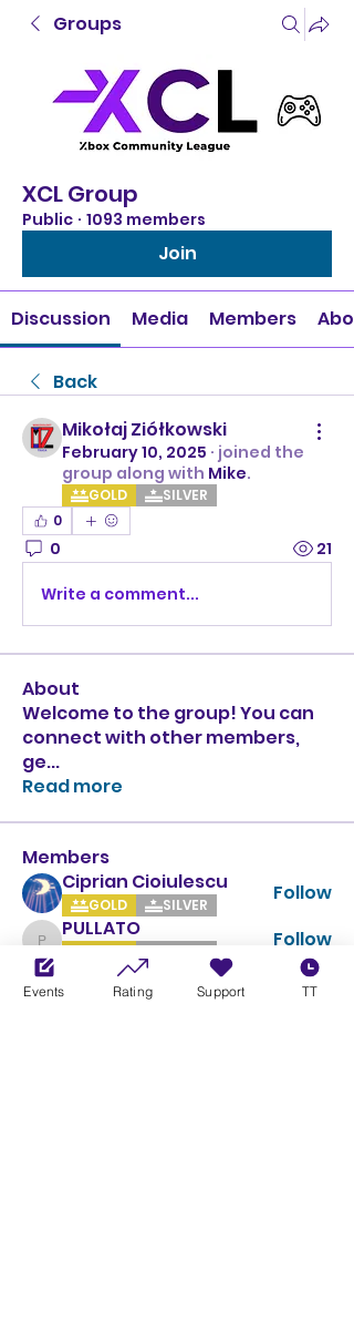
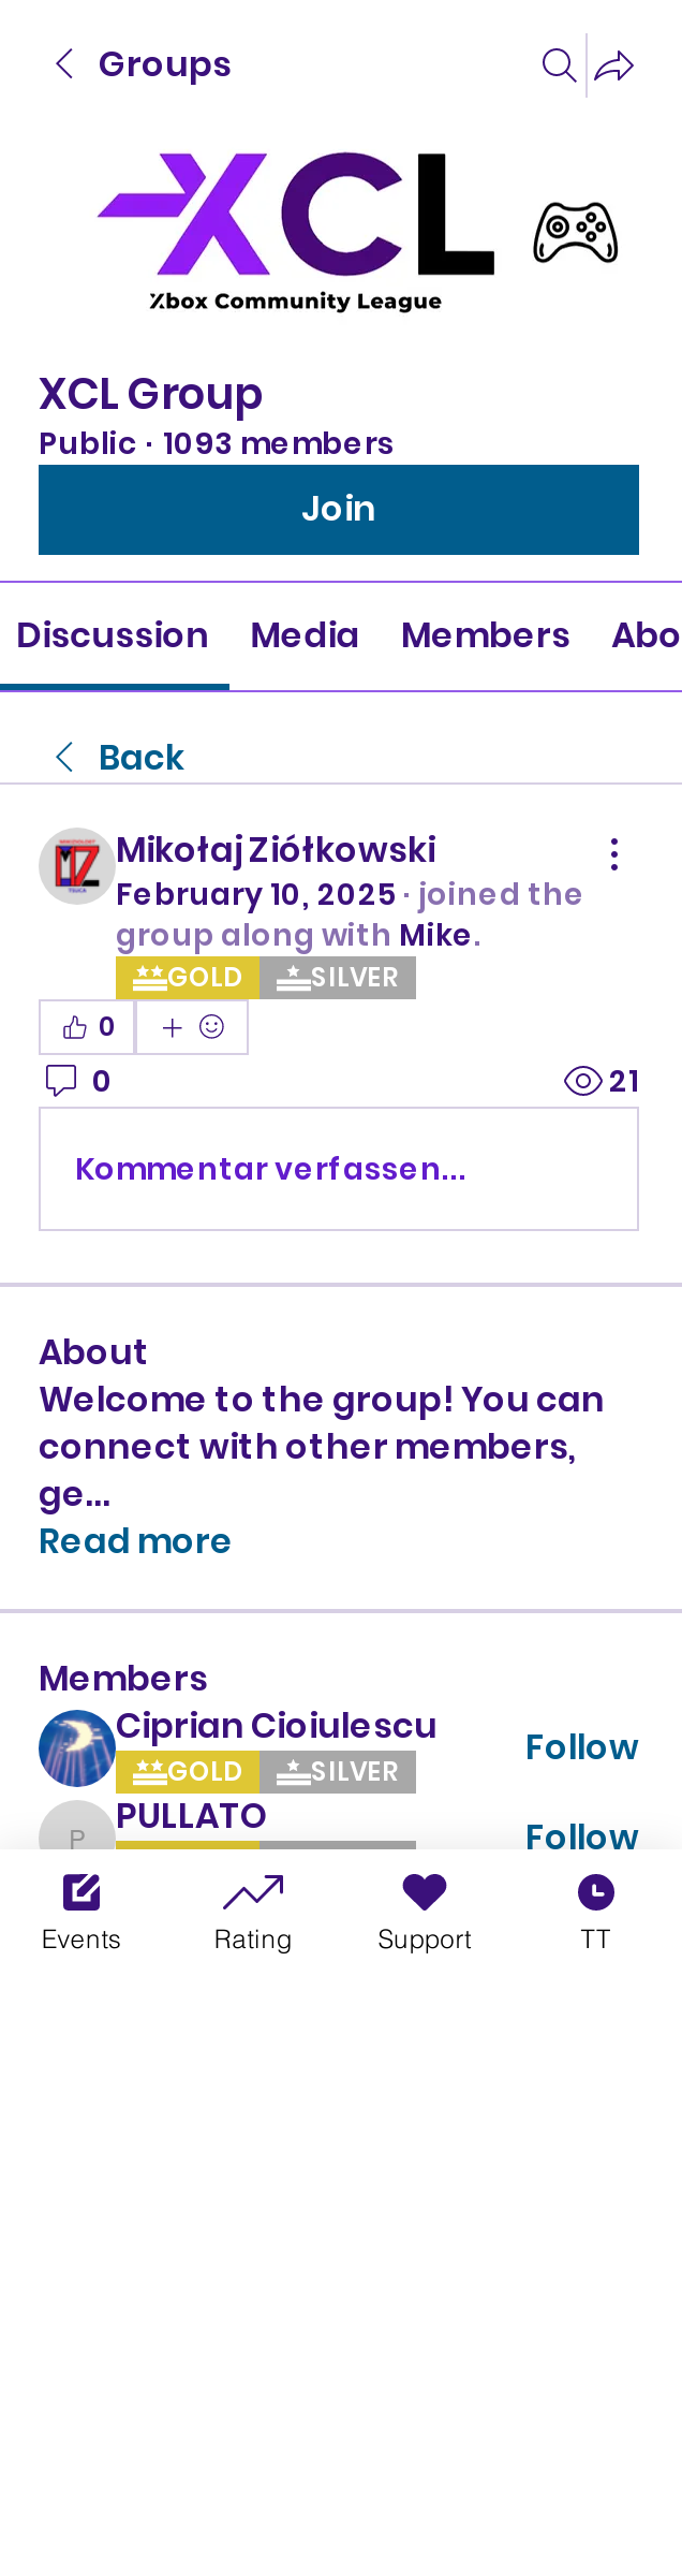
[41,582,199,605] Write a comment... -> [75,1146,468,1189] Kommentar verfassen...

